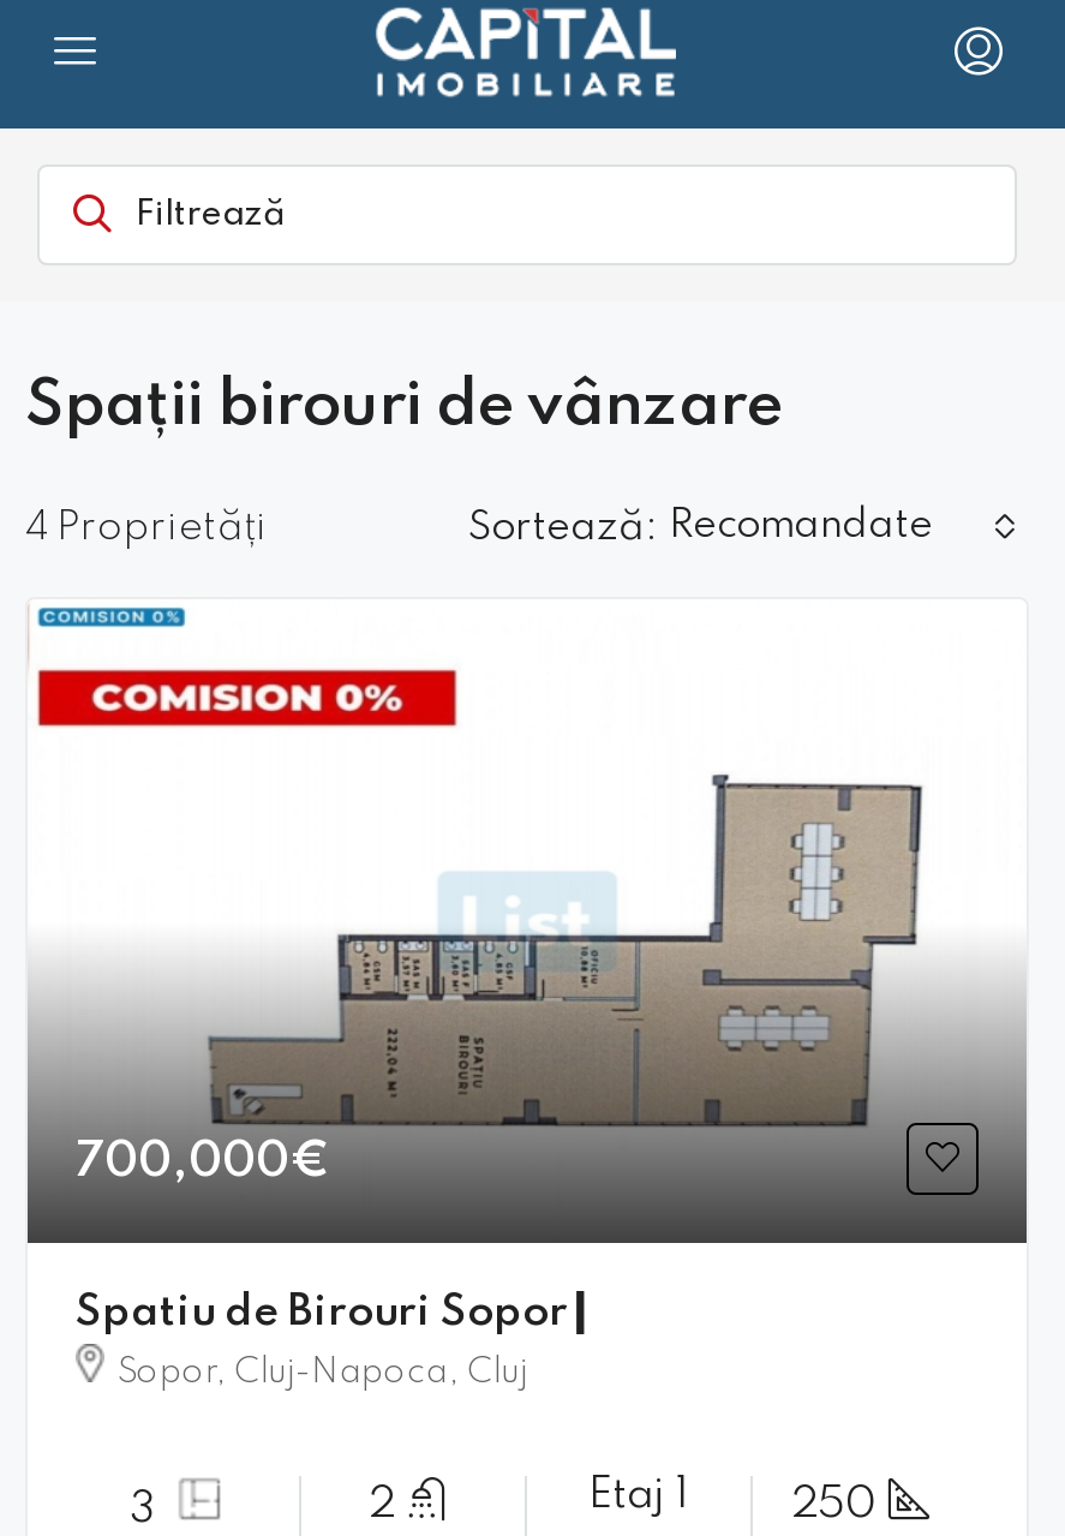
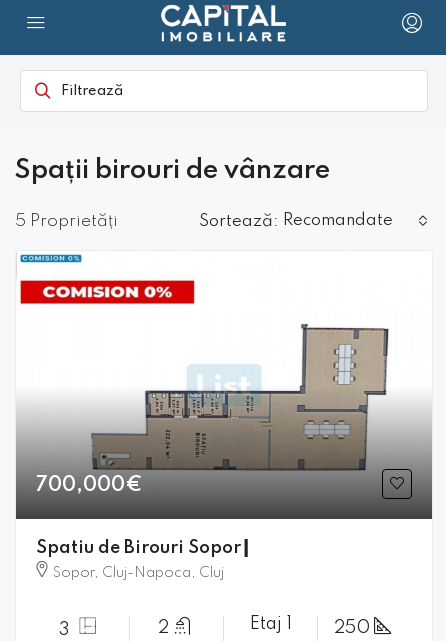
[25,507,268,548] 4 Proprietăți -> [15,212,118,229] 5 Proprietăți

